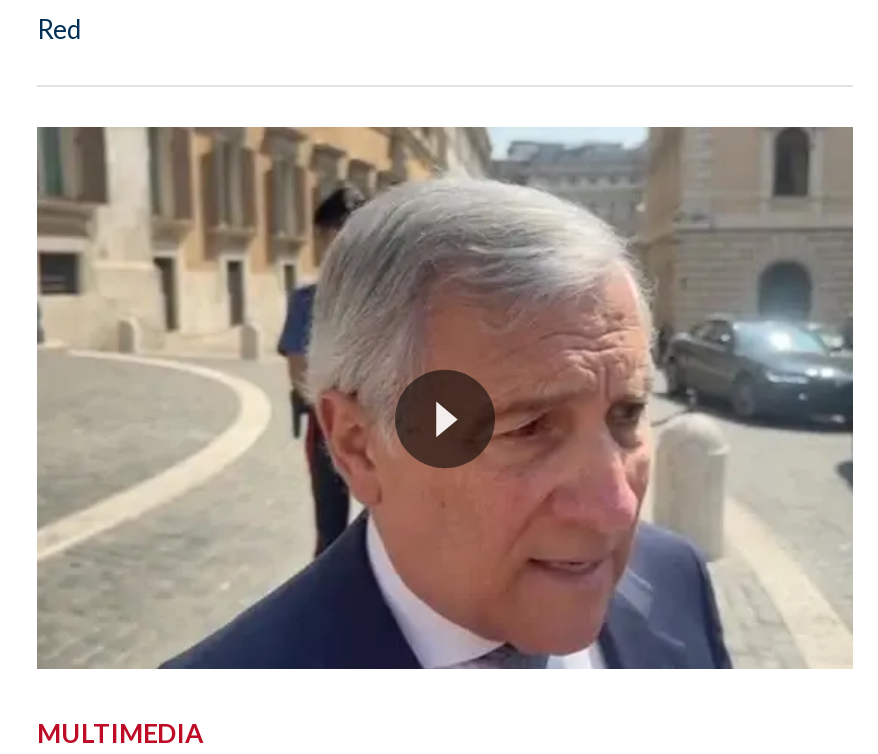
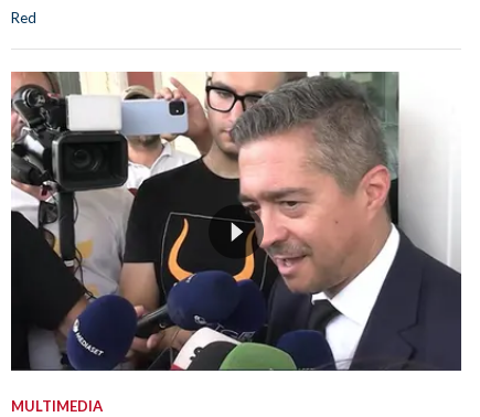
[35,124,855,672] [image] -> [10,71,462,372] [image]

